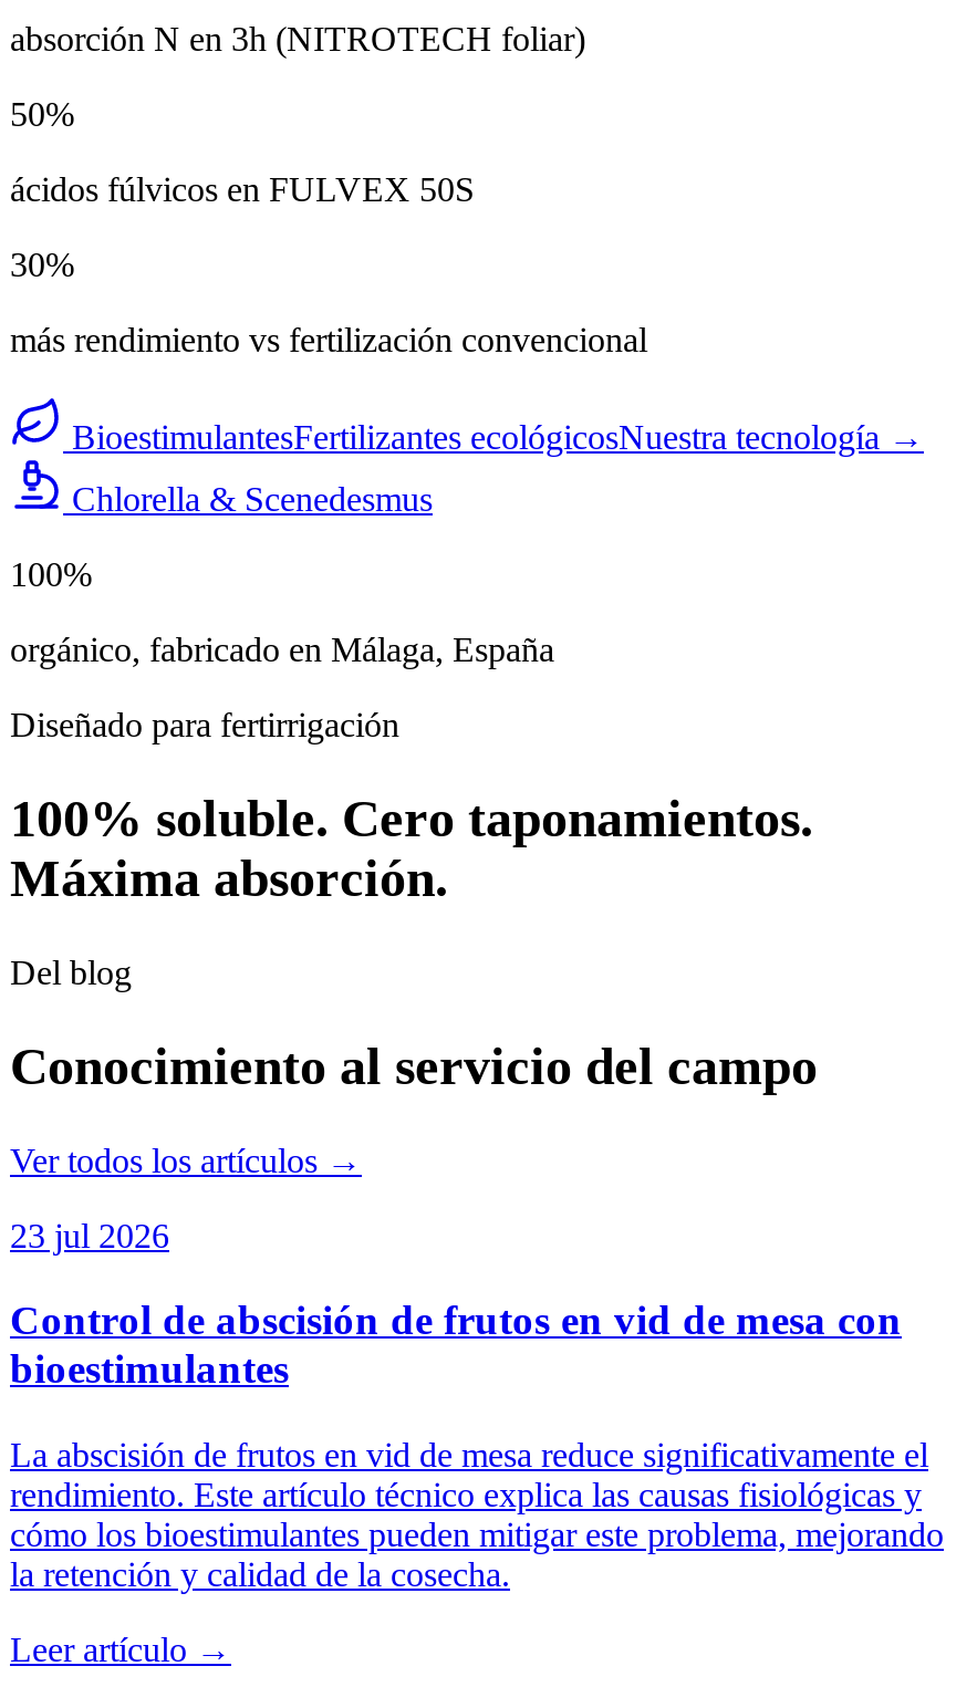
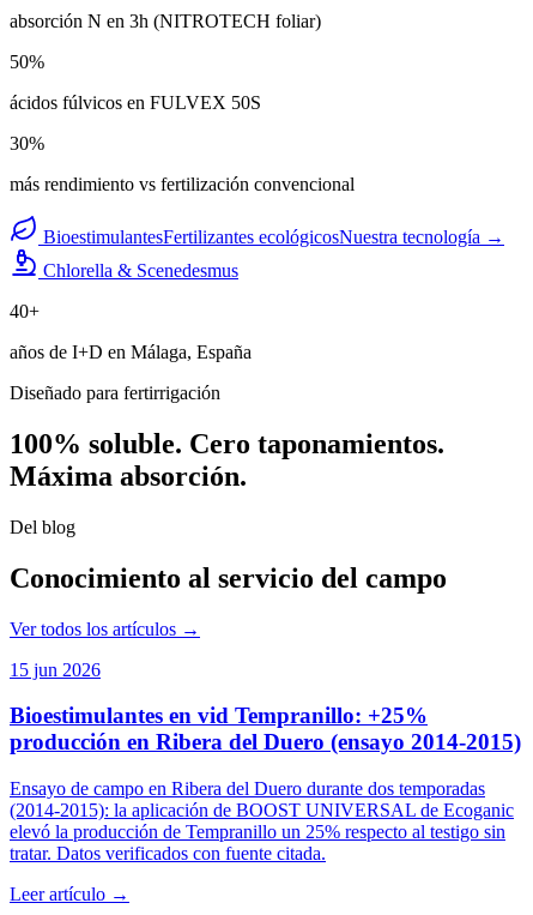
[10,555,92,593] 100% -> [10,301,40,321] 40+
[10,631,554,668] orgánico, fabricado en Málaga, España -> [10,342,252,362] años de I+D en Málaga, España
[10,1216,169,1254] 23 jul 2026 -> [10,659,101,679] 15 jun 2026
[10,1297,902,1392] Control de abscisión de frutos en vid de mesa con | bioestimulantes -> [10,703,521,755] Bioestimulantes en vid Tempranillo: +25% | producción en Ribera del Duero (ensayo 2014-2015)
[10,1436,944,1593] La abscisión de frutos en vid de mesa reduce significativamente el | rendimiento. Este artículo técnico explica las causas fisiológicas y | cómo los bioestimulantes pueden mitigar este problema, mejorando | la retención y calidad de la cosecha. -> [10,778,514,864] Ensayo de campo en Ribera del Duero durante dos temporadas | (2014-2015): la aplicación de BOOST UNIVERSAL de Ecoganic | elevó la producción de Tempranillo un 25% respecto al testigo sin | tratar. Datos verificados con fuente citada.

